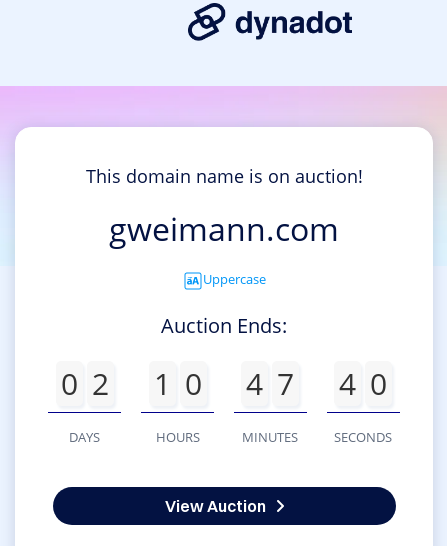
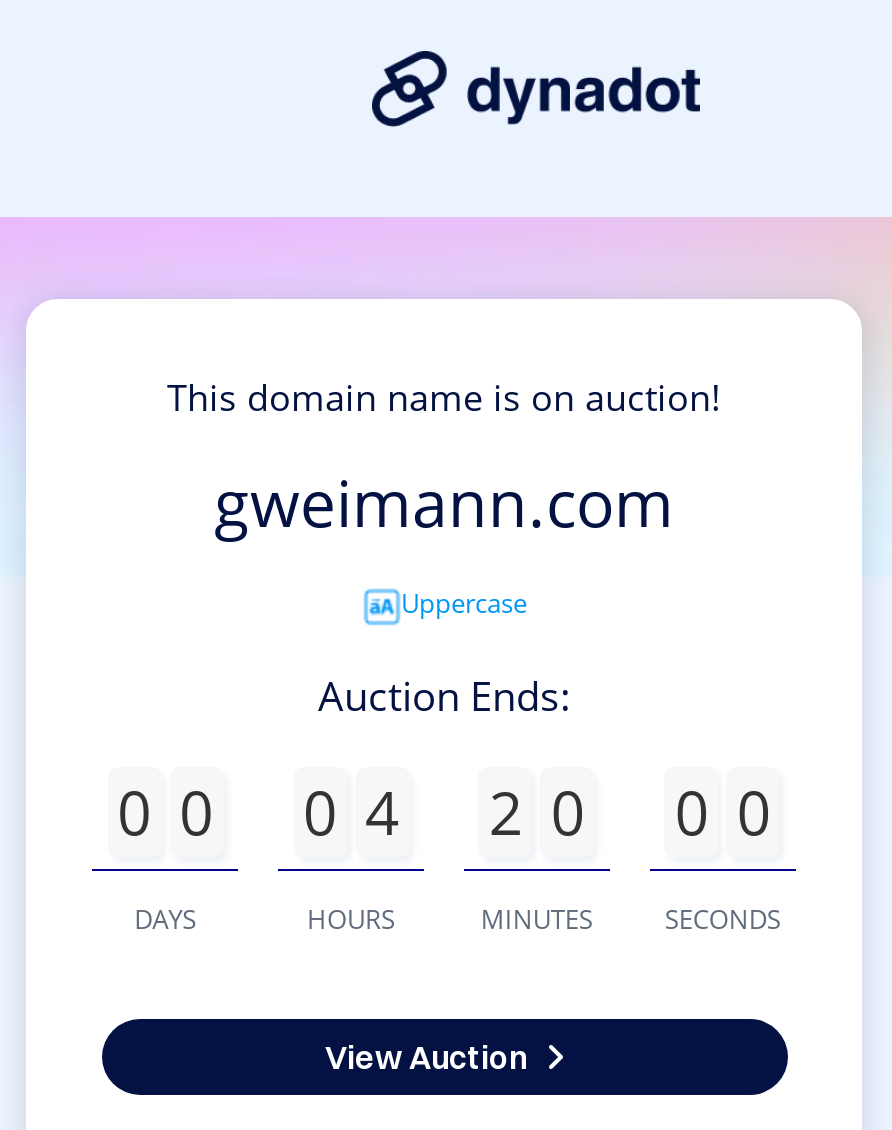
[61,363,109,404] 0 2 -> [117,771,213,853] 0 0
[153,363,201,404] 1 0 -> [303,771,399,853] 0 4
[246,363,294,404] 4 7 -> [489,771,585,853] 2 0
[339,363,387,404] 4 0 -> [675,771,771,853] 0 0

